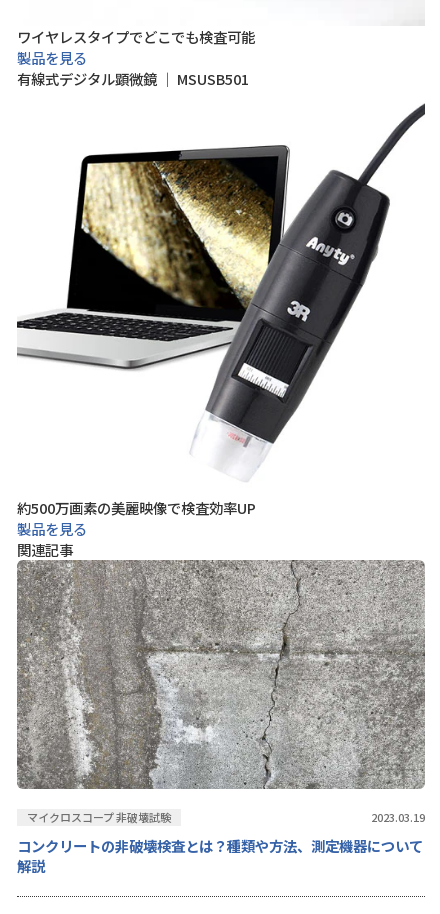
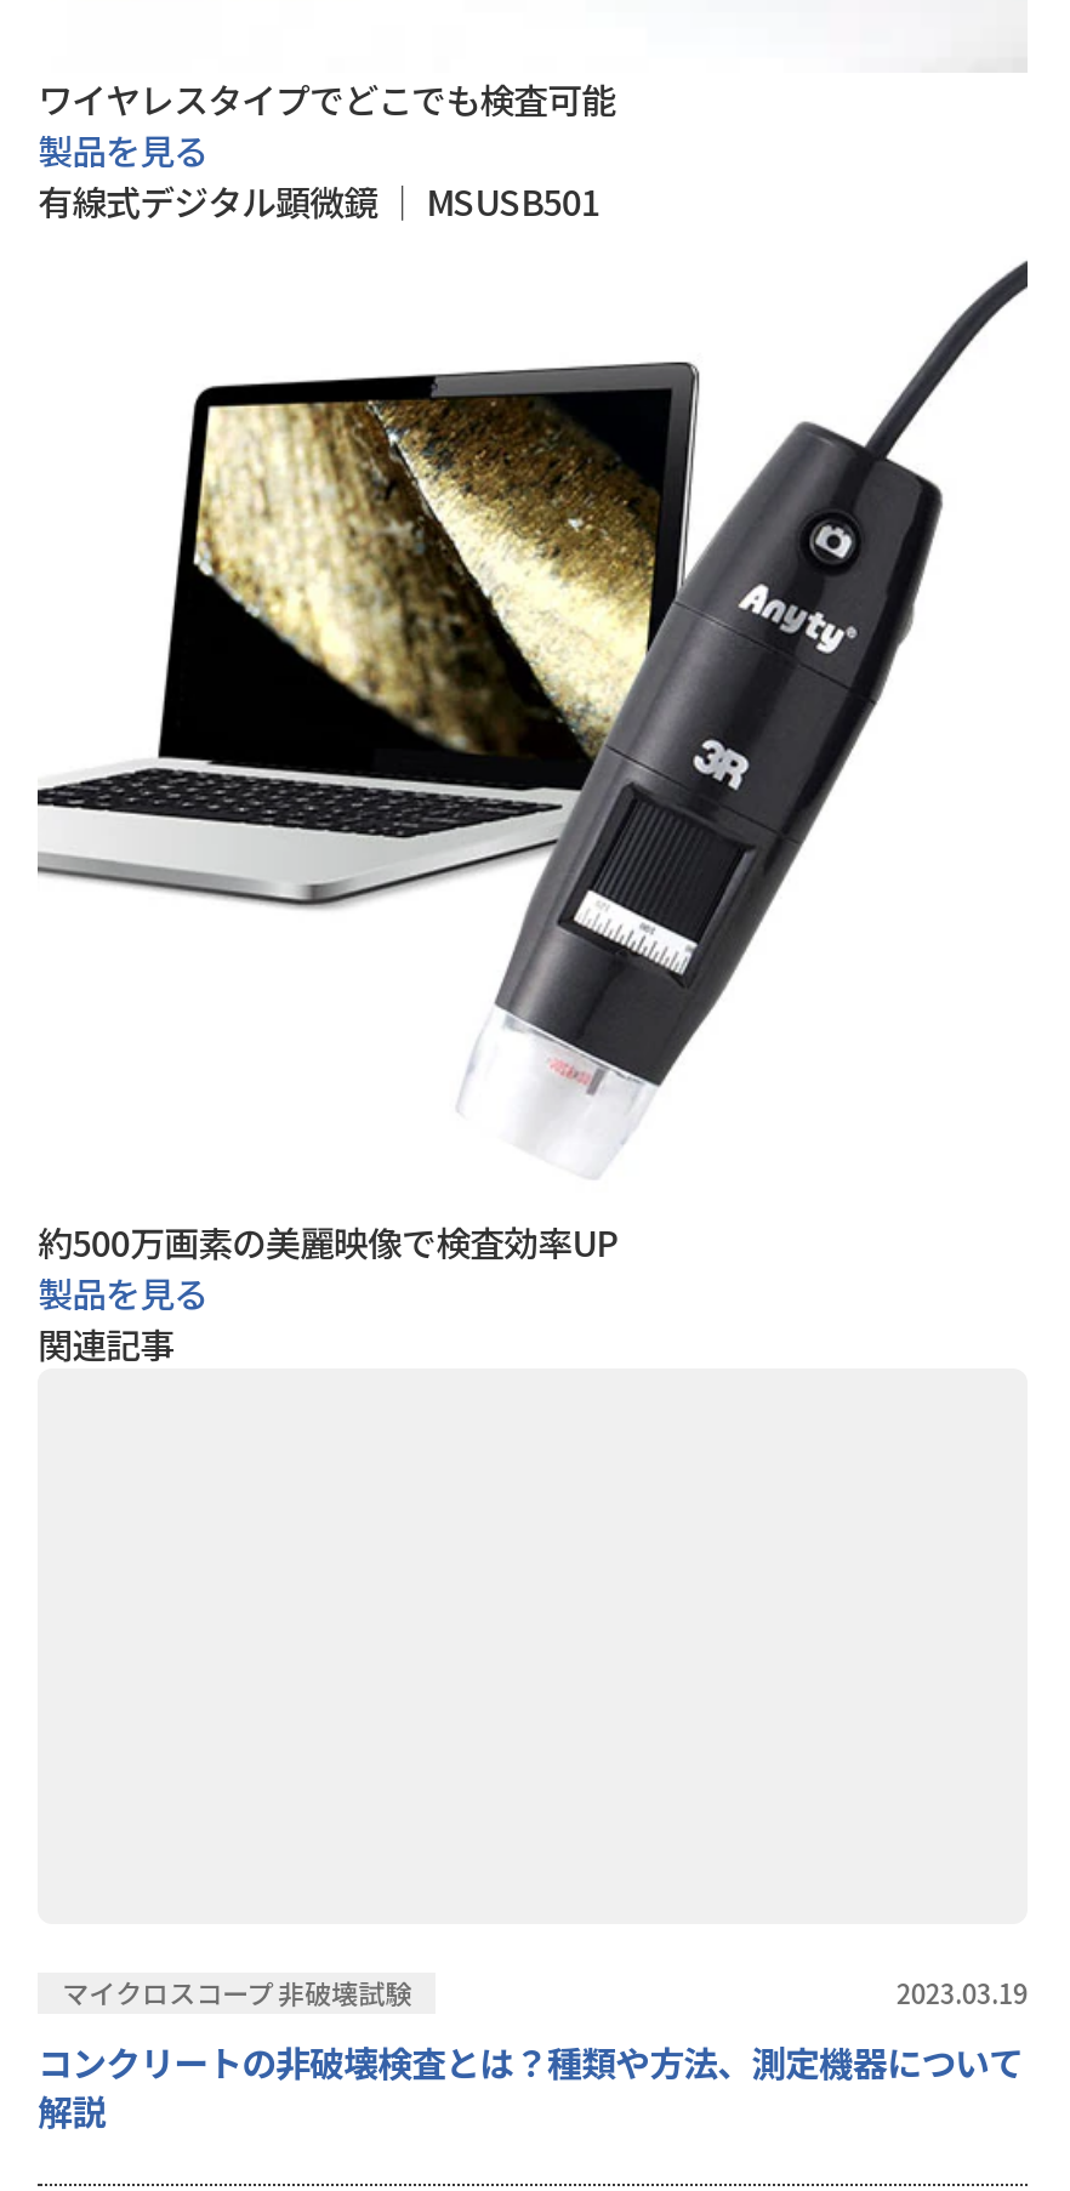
[16,559,426,790] [image] -> none

